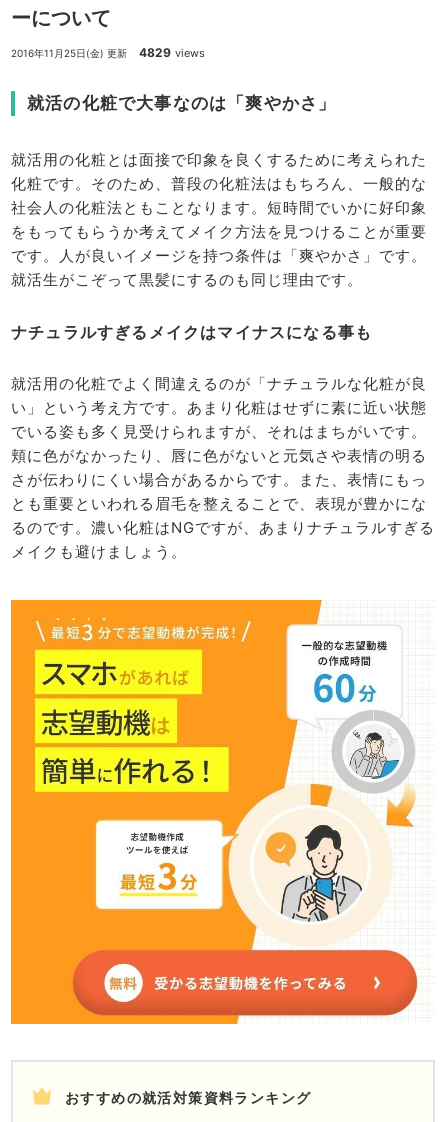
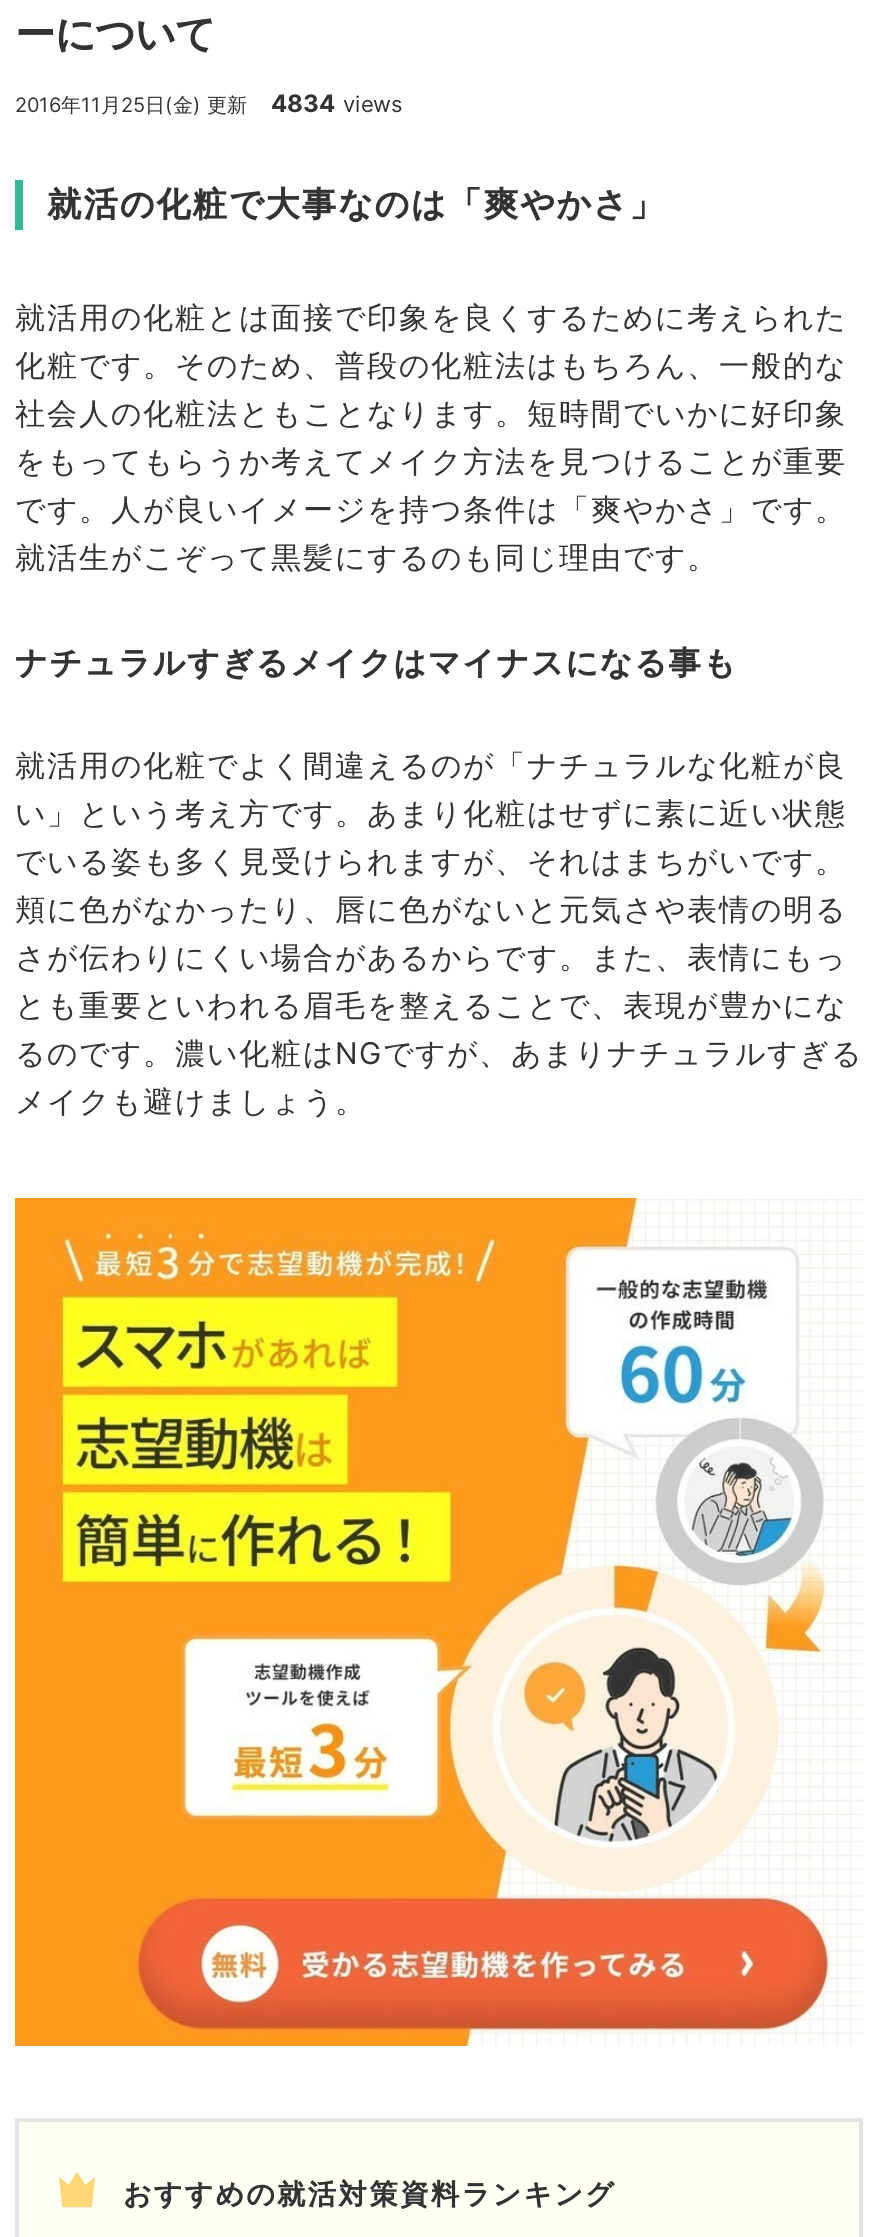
[11,44,205,59] 2016年11月25日(金) 更新 4829 views -> [15,87,403,117] 2016年11月25日(金) 更新 4834 views

